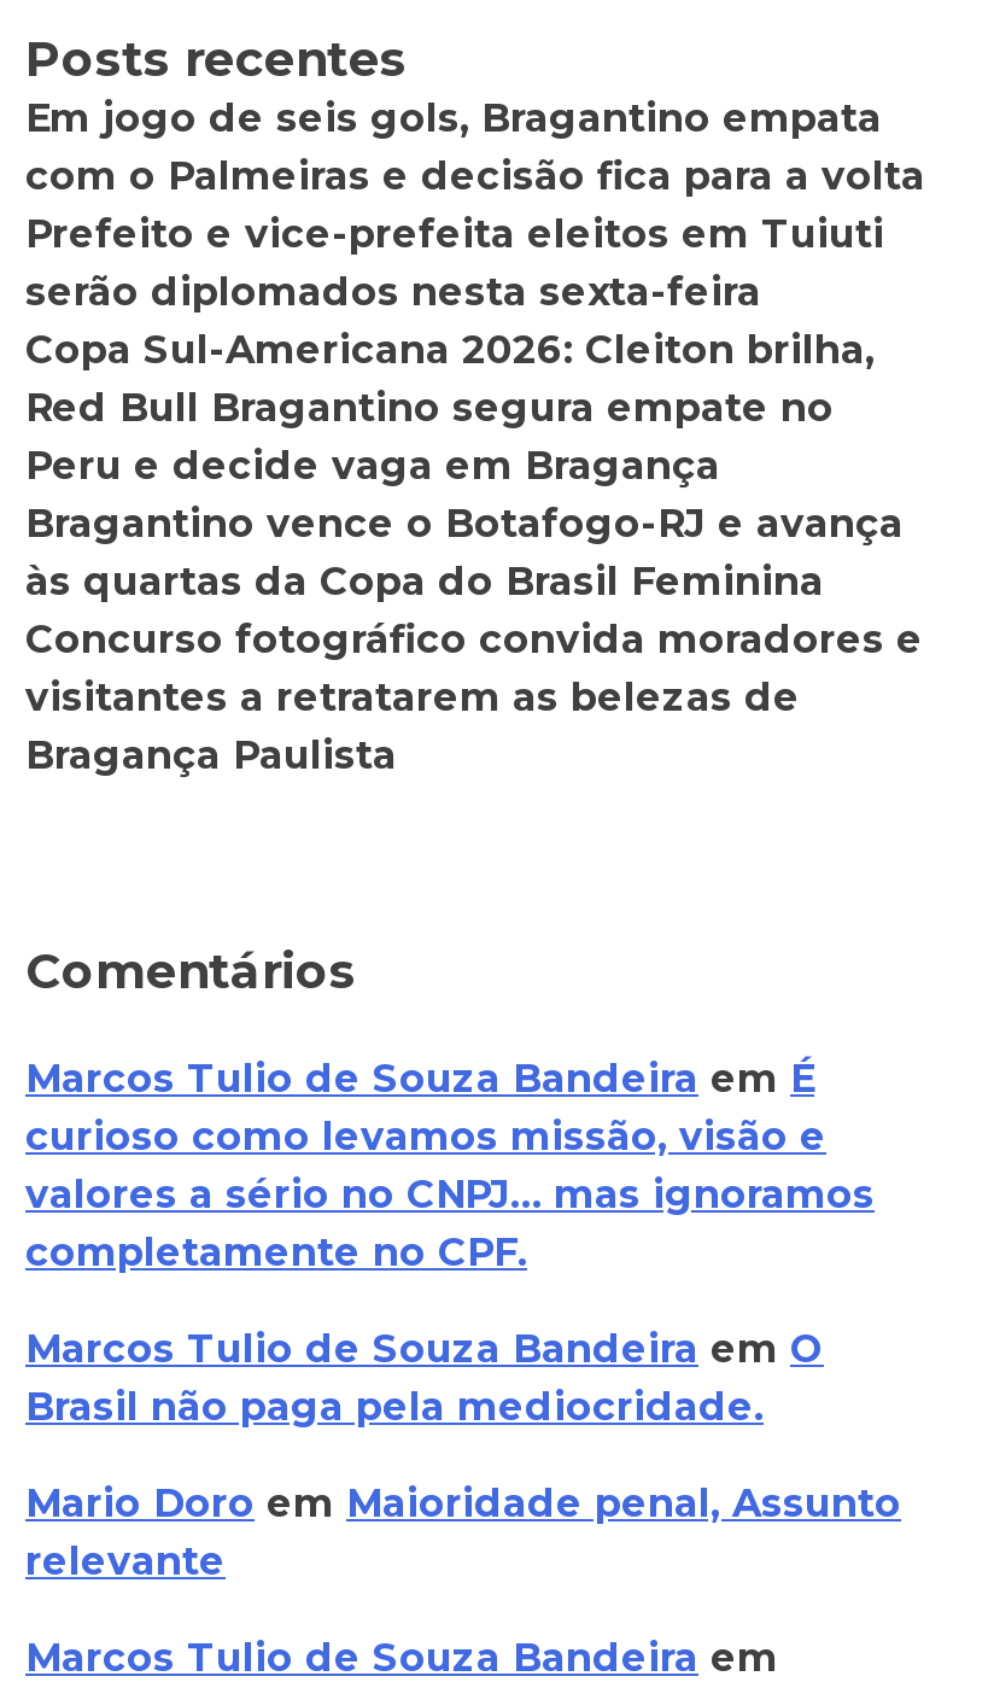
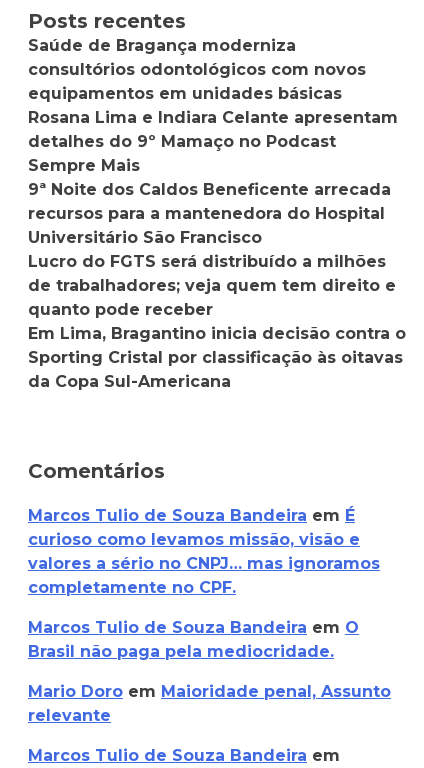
[25,95,925,778] Em jogo de seis gols, Bragantino empata | com o Palmeiras e decisão fica para a volta | Prefeito e vice-prefeita eleitos em Tuiuti | serão diplomados nesta sexta-feira | Copa Sul-Americana 2026: Cleiton brilha, | Red Bull Bragantino segura empate no | Peru e decide vaga em Bragança | Bragantino vence o Botafogo-RJ e avança | às quartas da Copa do Brasil Feminina | Concurso fotográfico convida moradores e | visitantes a retratarem as belezas de | Bragança Paulista -> [28,36,406,391] Saúde de Bragança moderniza | consultórios odontológicos com novos | equipamentos em unidades básicas | Rosana Lima e Indiara Celante apresentam | detalhes do 9º Mamaço no Podcast | Sempre Mais | 9ª Noite dos Caldos Beneficente arrecada | recursos para a mantenedora do Hospital | Universitário São Francisco | Lucro do FGTS será distribuído a milhões | de trabalhadores; veja quem tem direito e | quanto pode receber | Em Lima, Bragantino inicia decisão contra o | Sporting Cristal por classificação às oitavas | da Copa Sul-Americana

